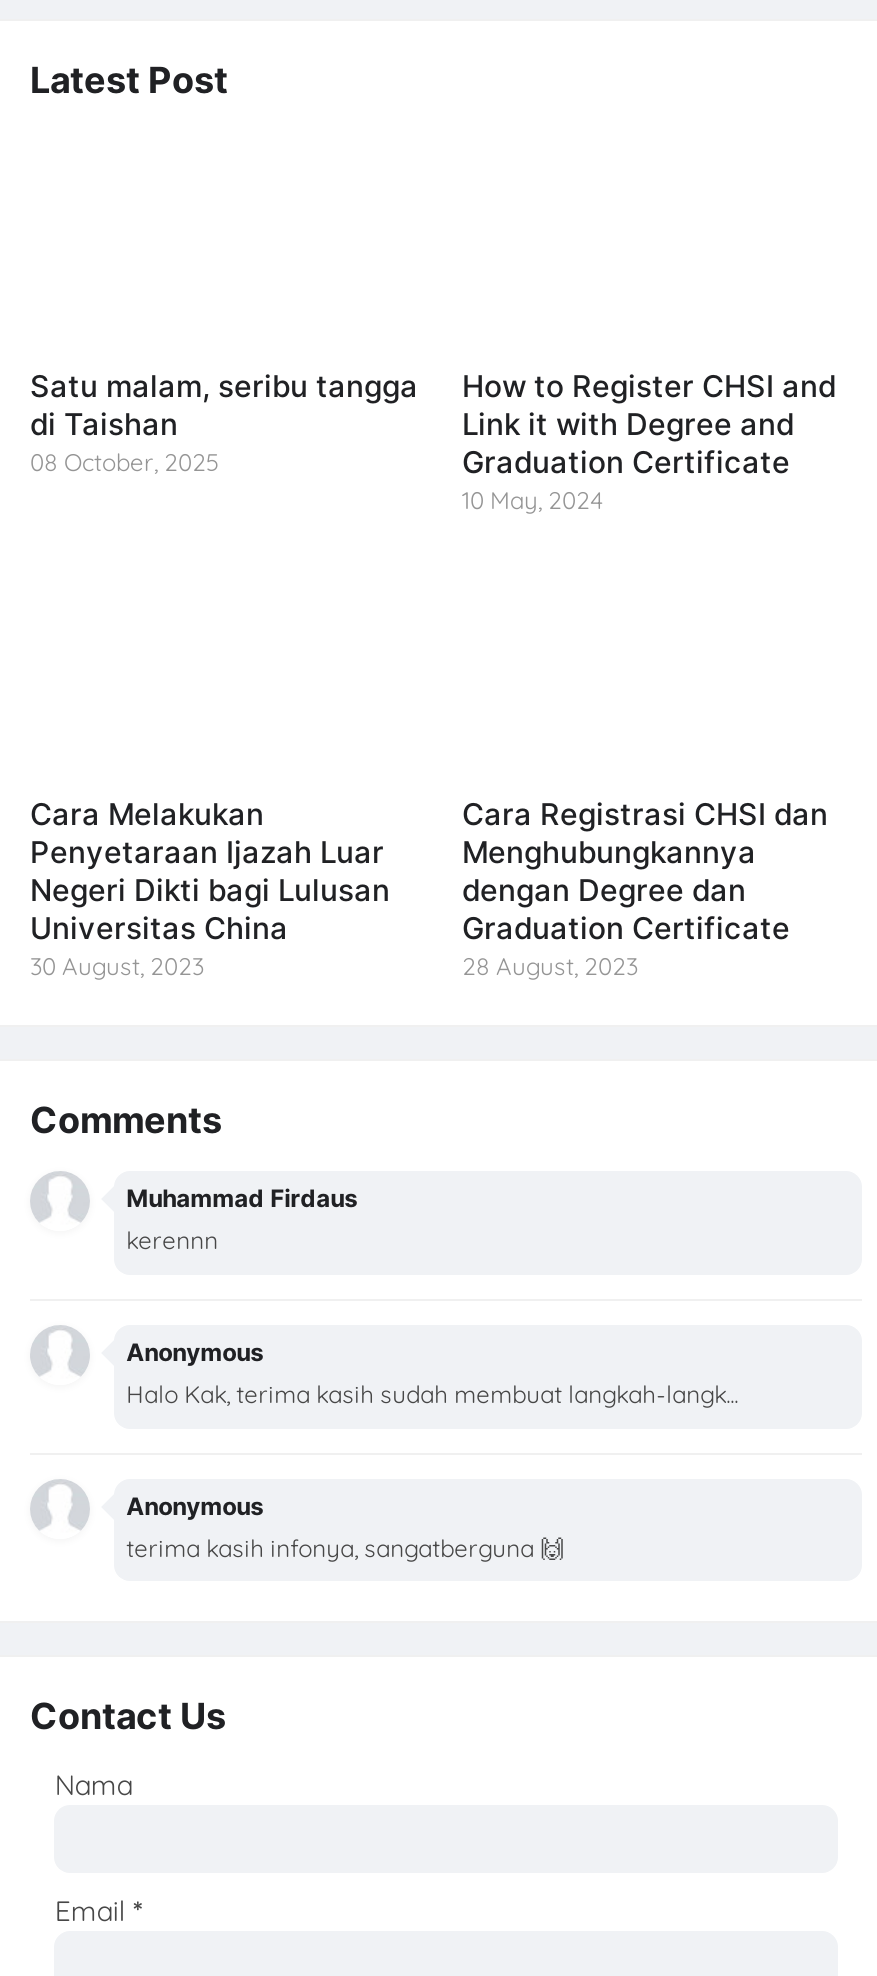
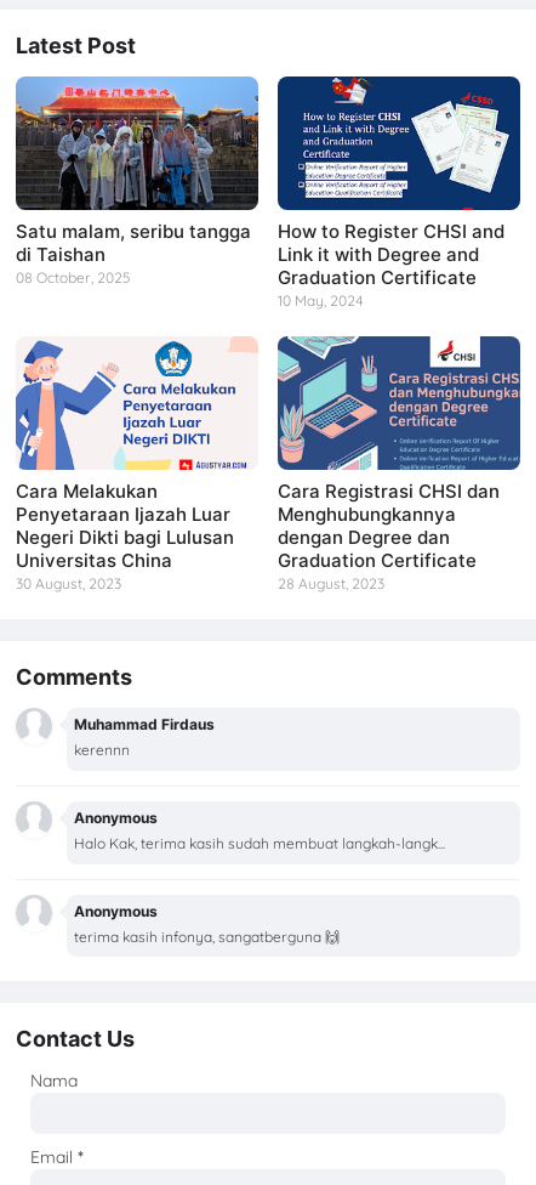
none -> [15,75,260,211] [image]
none -> [276,75,521,211] [image]
none -> [15,336,258,471] [image]
none -> [276,335,521,471] [image]

